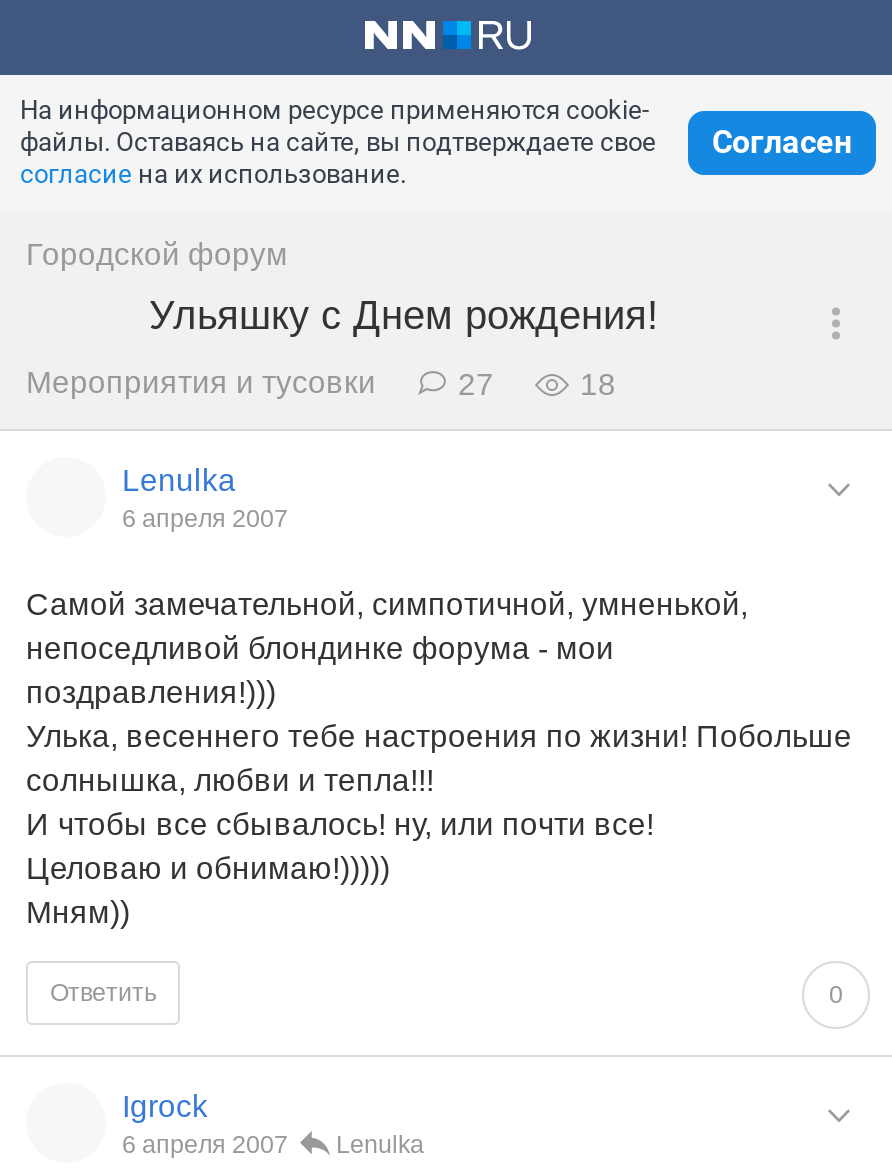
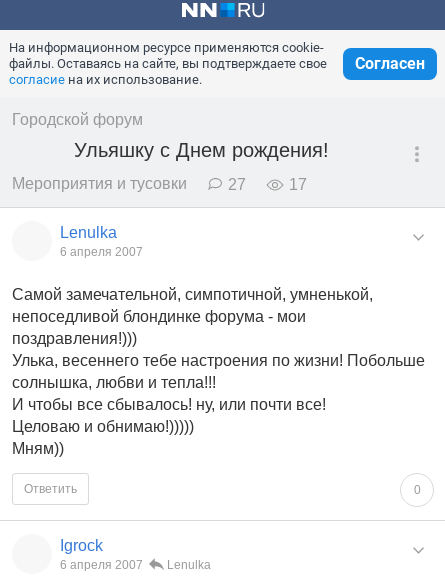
[580,367,616,401] 18 -> [289,176,307,193] 17

